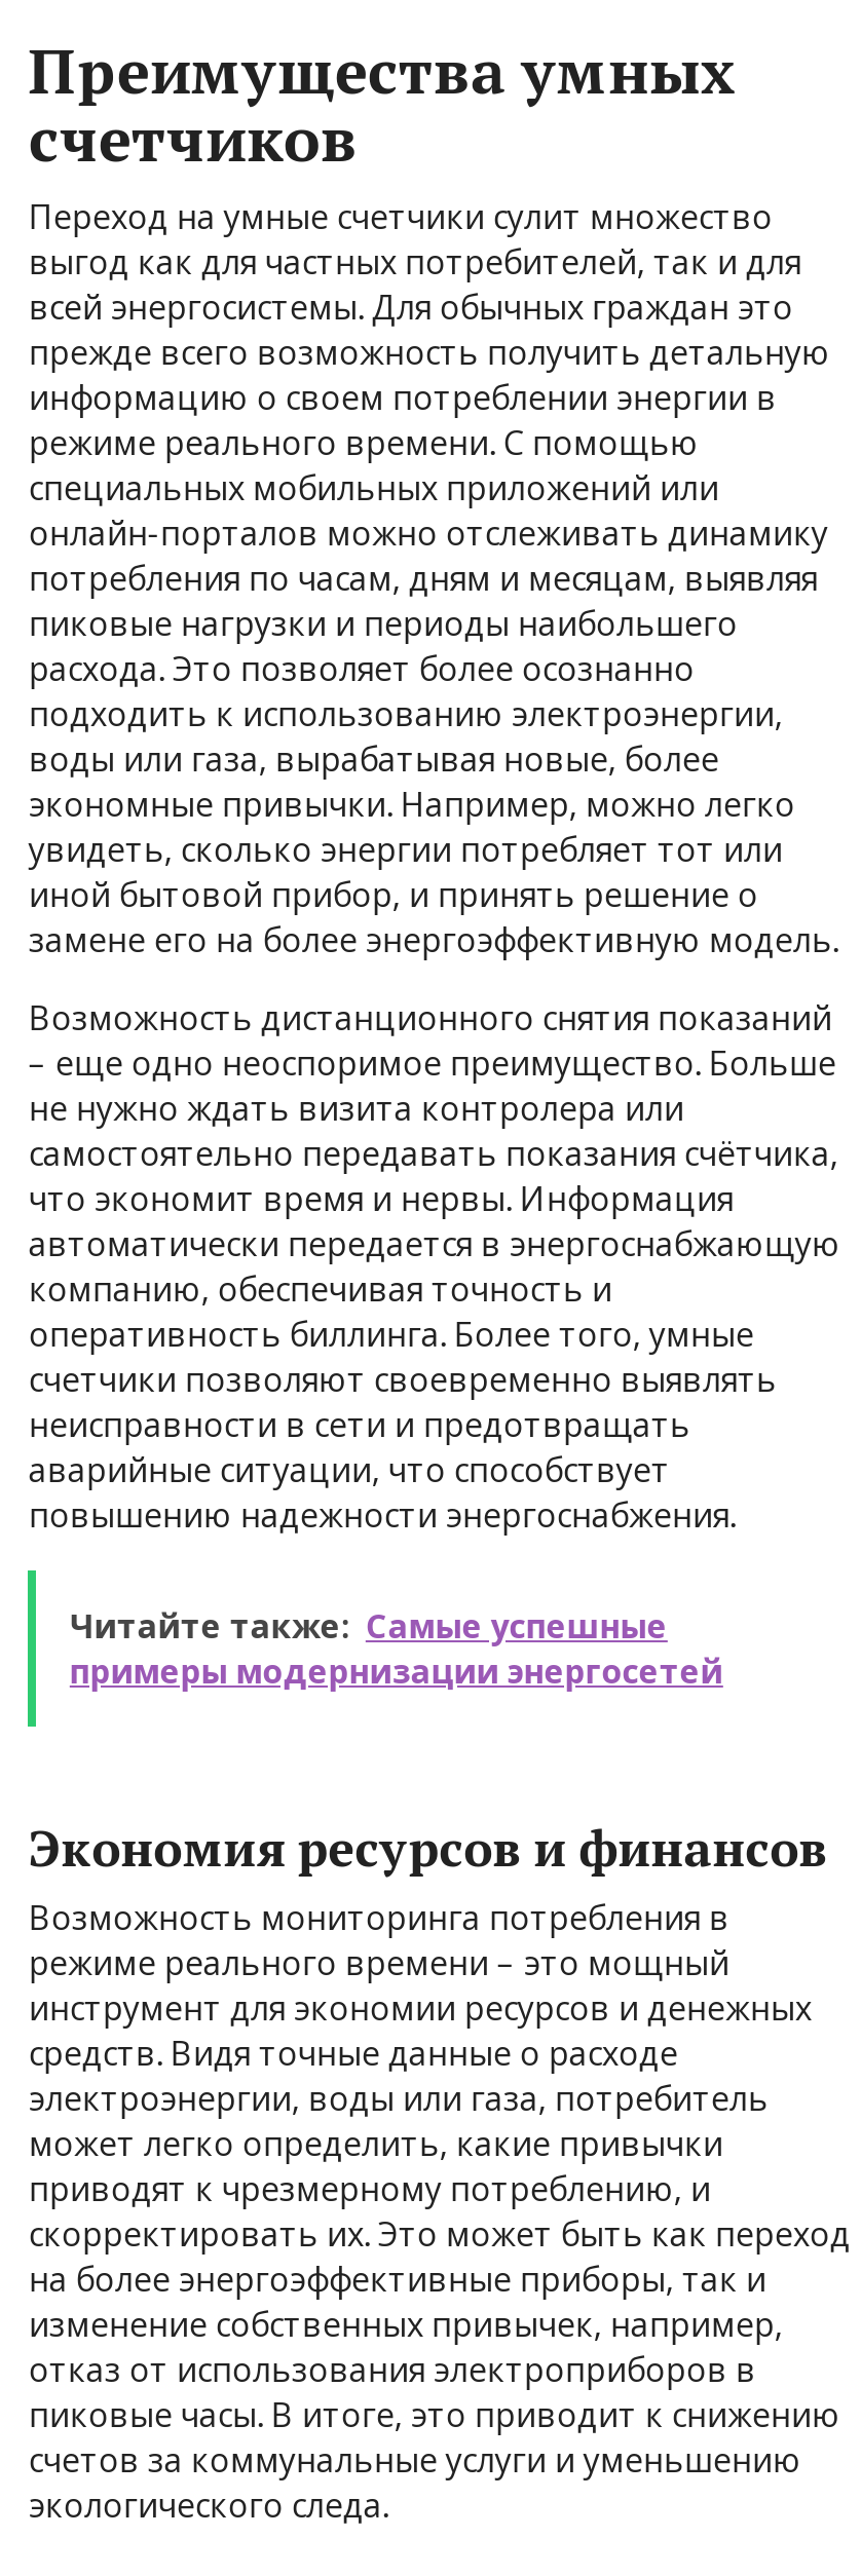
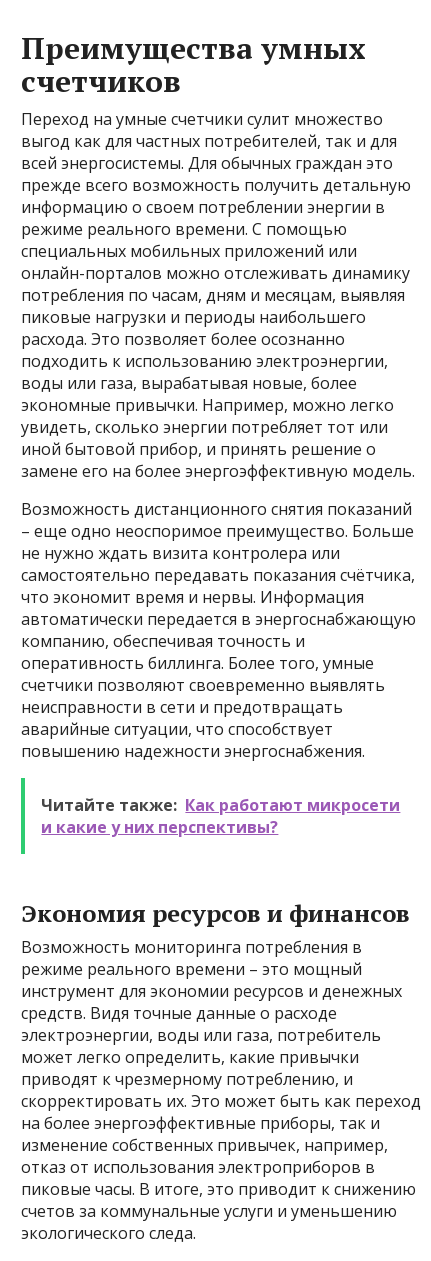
[70,1603,723,1694] Читайте также: Самые успешные | примеры модернизации энергосетей -> [41,794,400,838] Читайте также: Как работают микросети | и какие у них перспективы?

